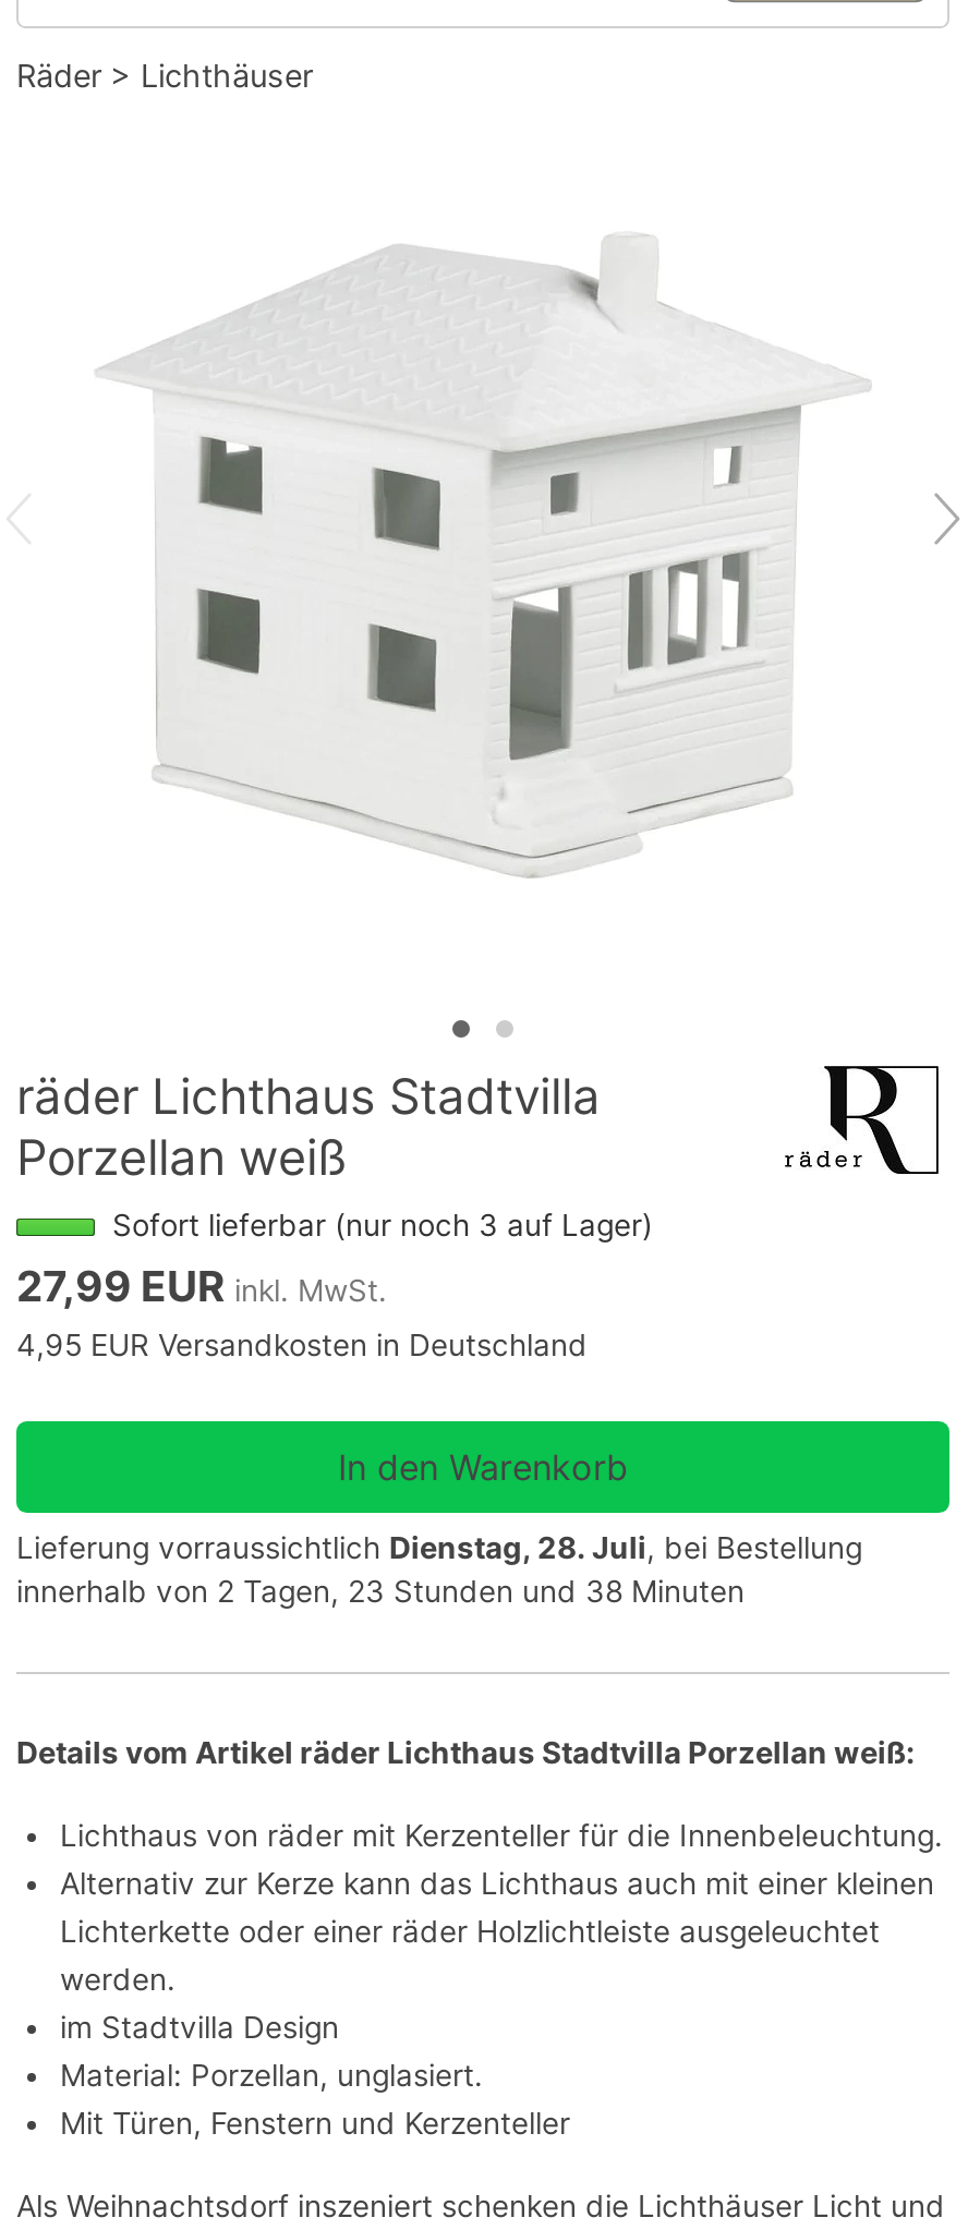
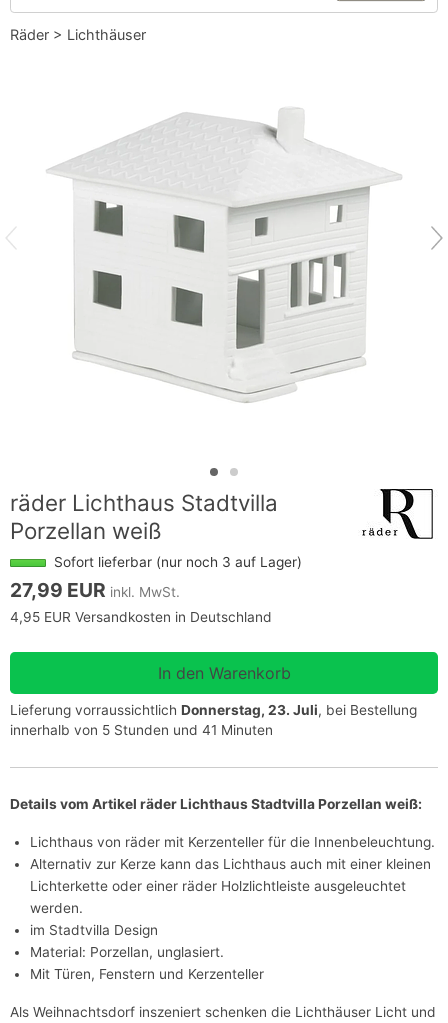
[16,1531,862,1610] Lieferung vorraussichtlich Dienstag, 28. Juli, bei Bestellung | innerhalb von 2 Tagen, 23 Stunden und 38 Minuten -> [10,702,417,738] Lieferung vorraussichtlich Donnerstag, 23. Juli, bei Bestellung | innerhalb von 5 Stunden und 41 Minuten

